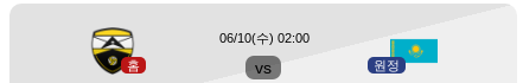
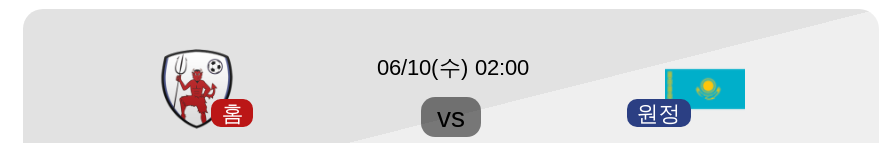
[93,27,133,74] [image] -> [161,49,233,125] [image]

